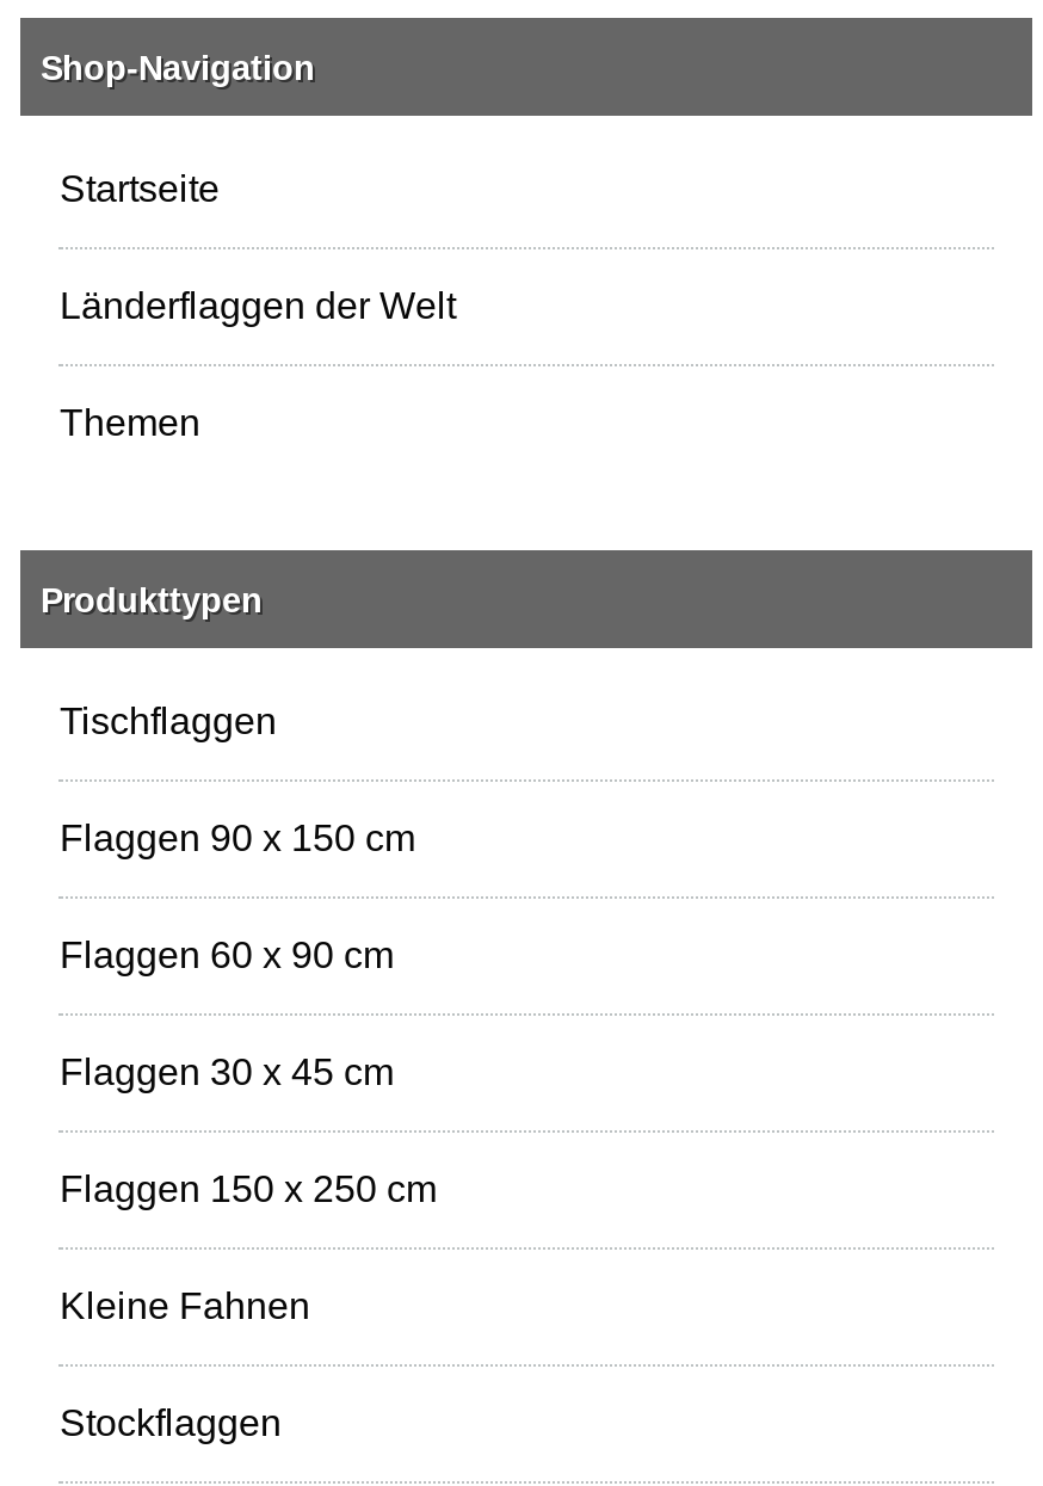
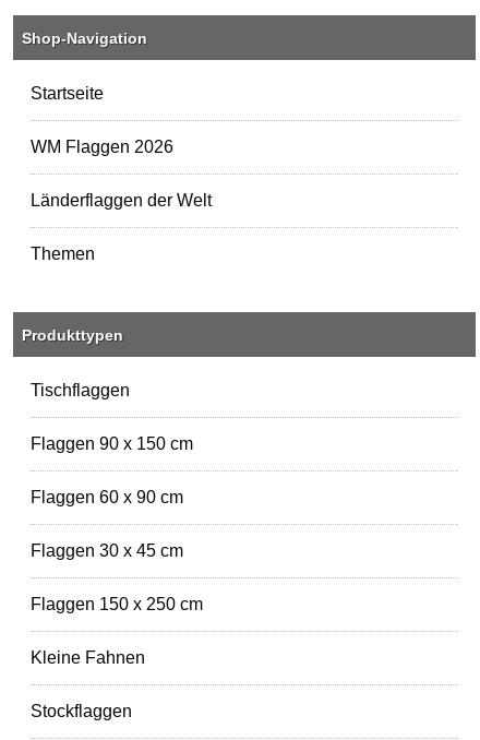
none -> [31,138,174,156] WM Flaggen 2026

